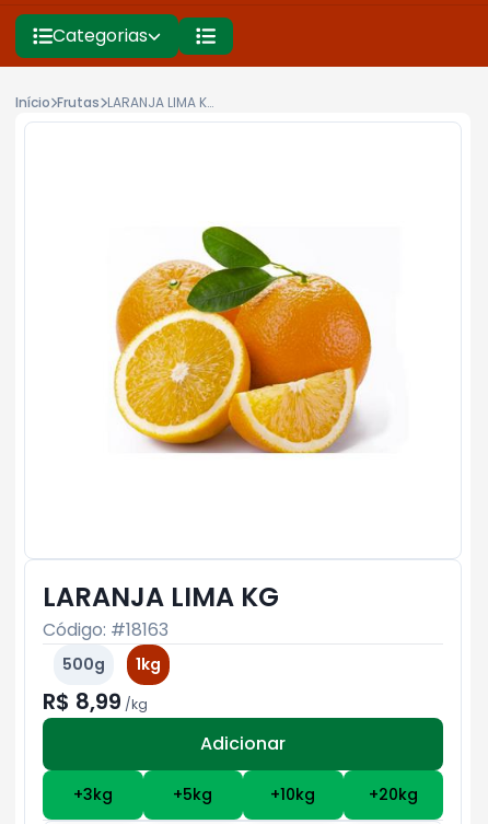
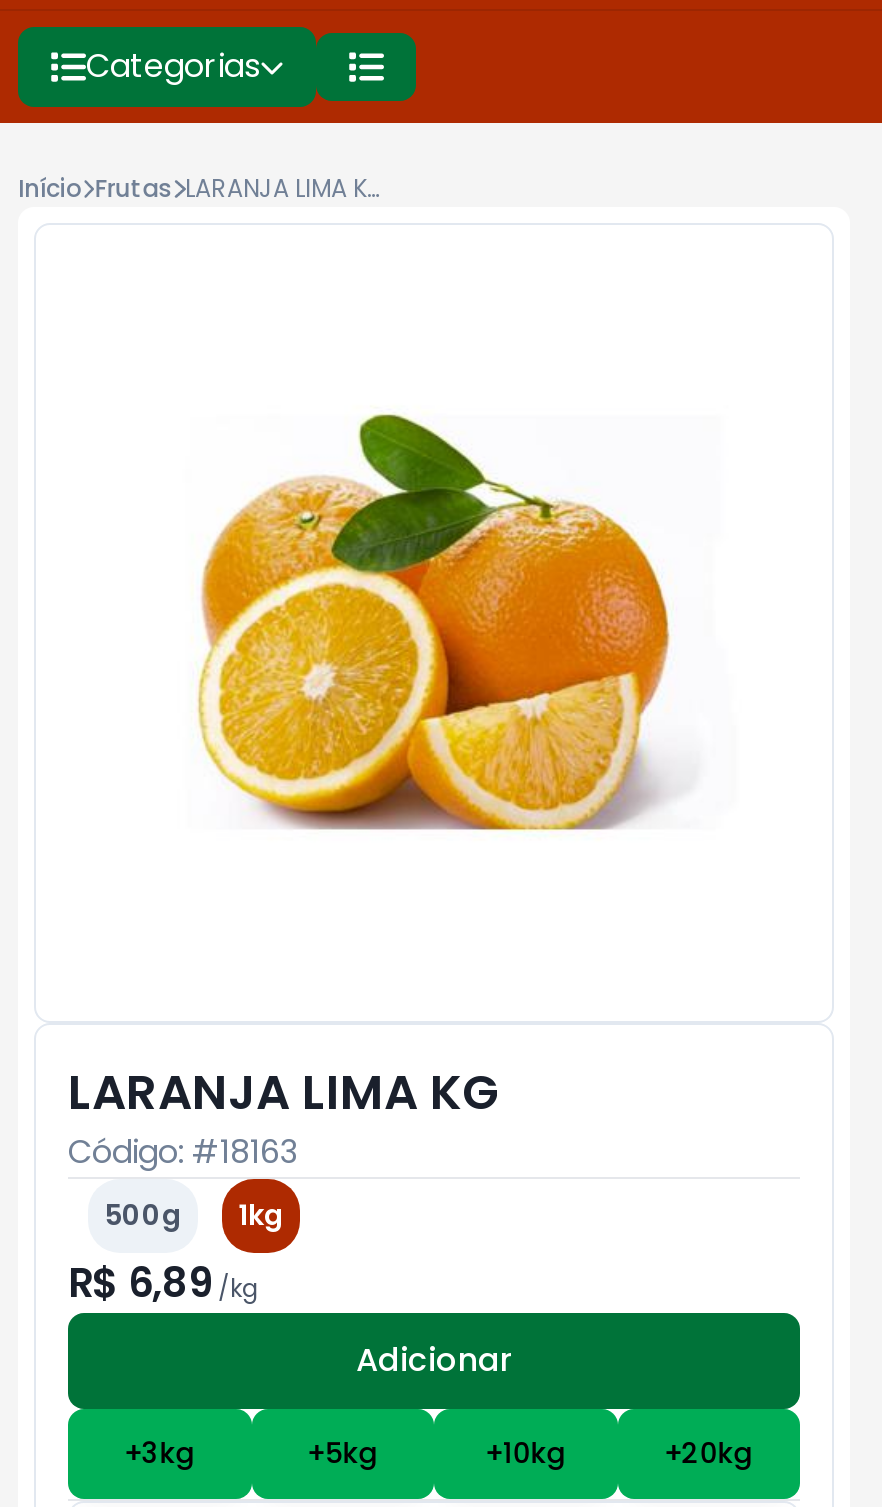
[43,686,148,717] R$ 8,99/kg -> [68,1255,260,1311] R$ 6,89/kg

